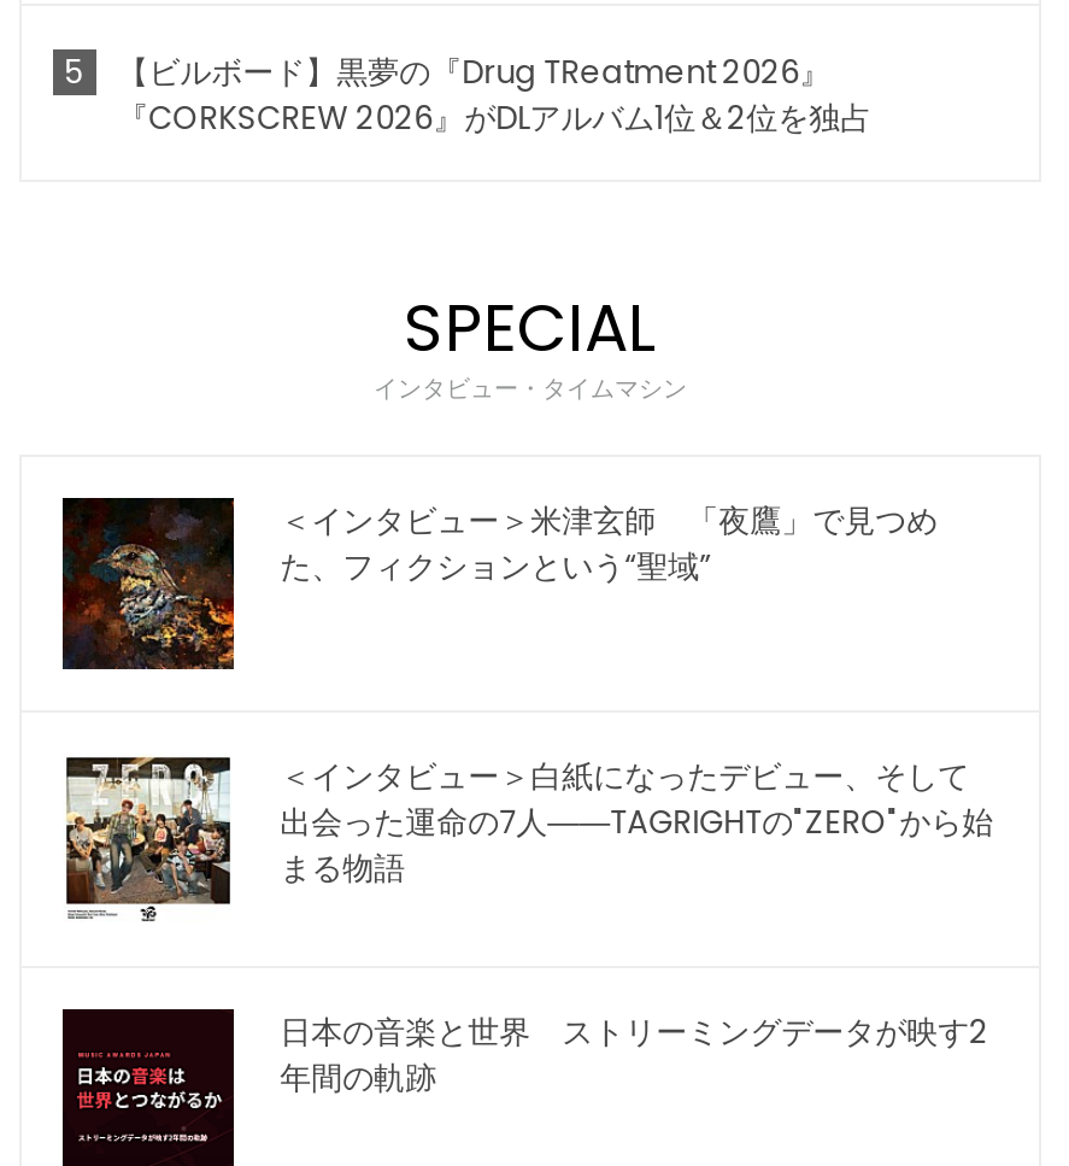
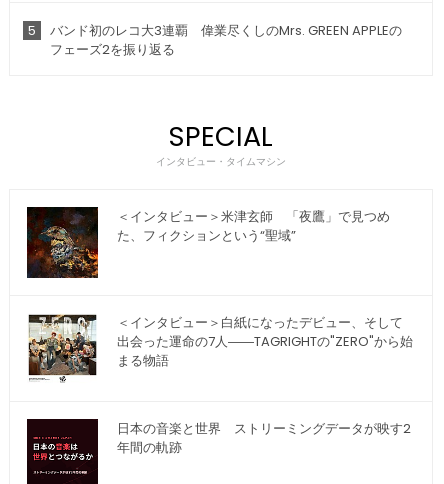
[117,50,872,142] 【ビルボード】黒夢の『Drug TReatment 2026』 | 『CORKSCREW 2026』がDLアルバム1位＆2位を独占 -> [50,21,402,59] バンド初のレコ大3連覇 偉業尽くしのMrs. GREEN APPLEの | フェーズ2を振り返る

